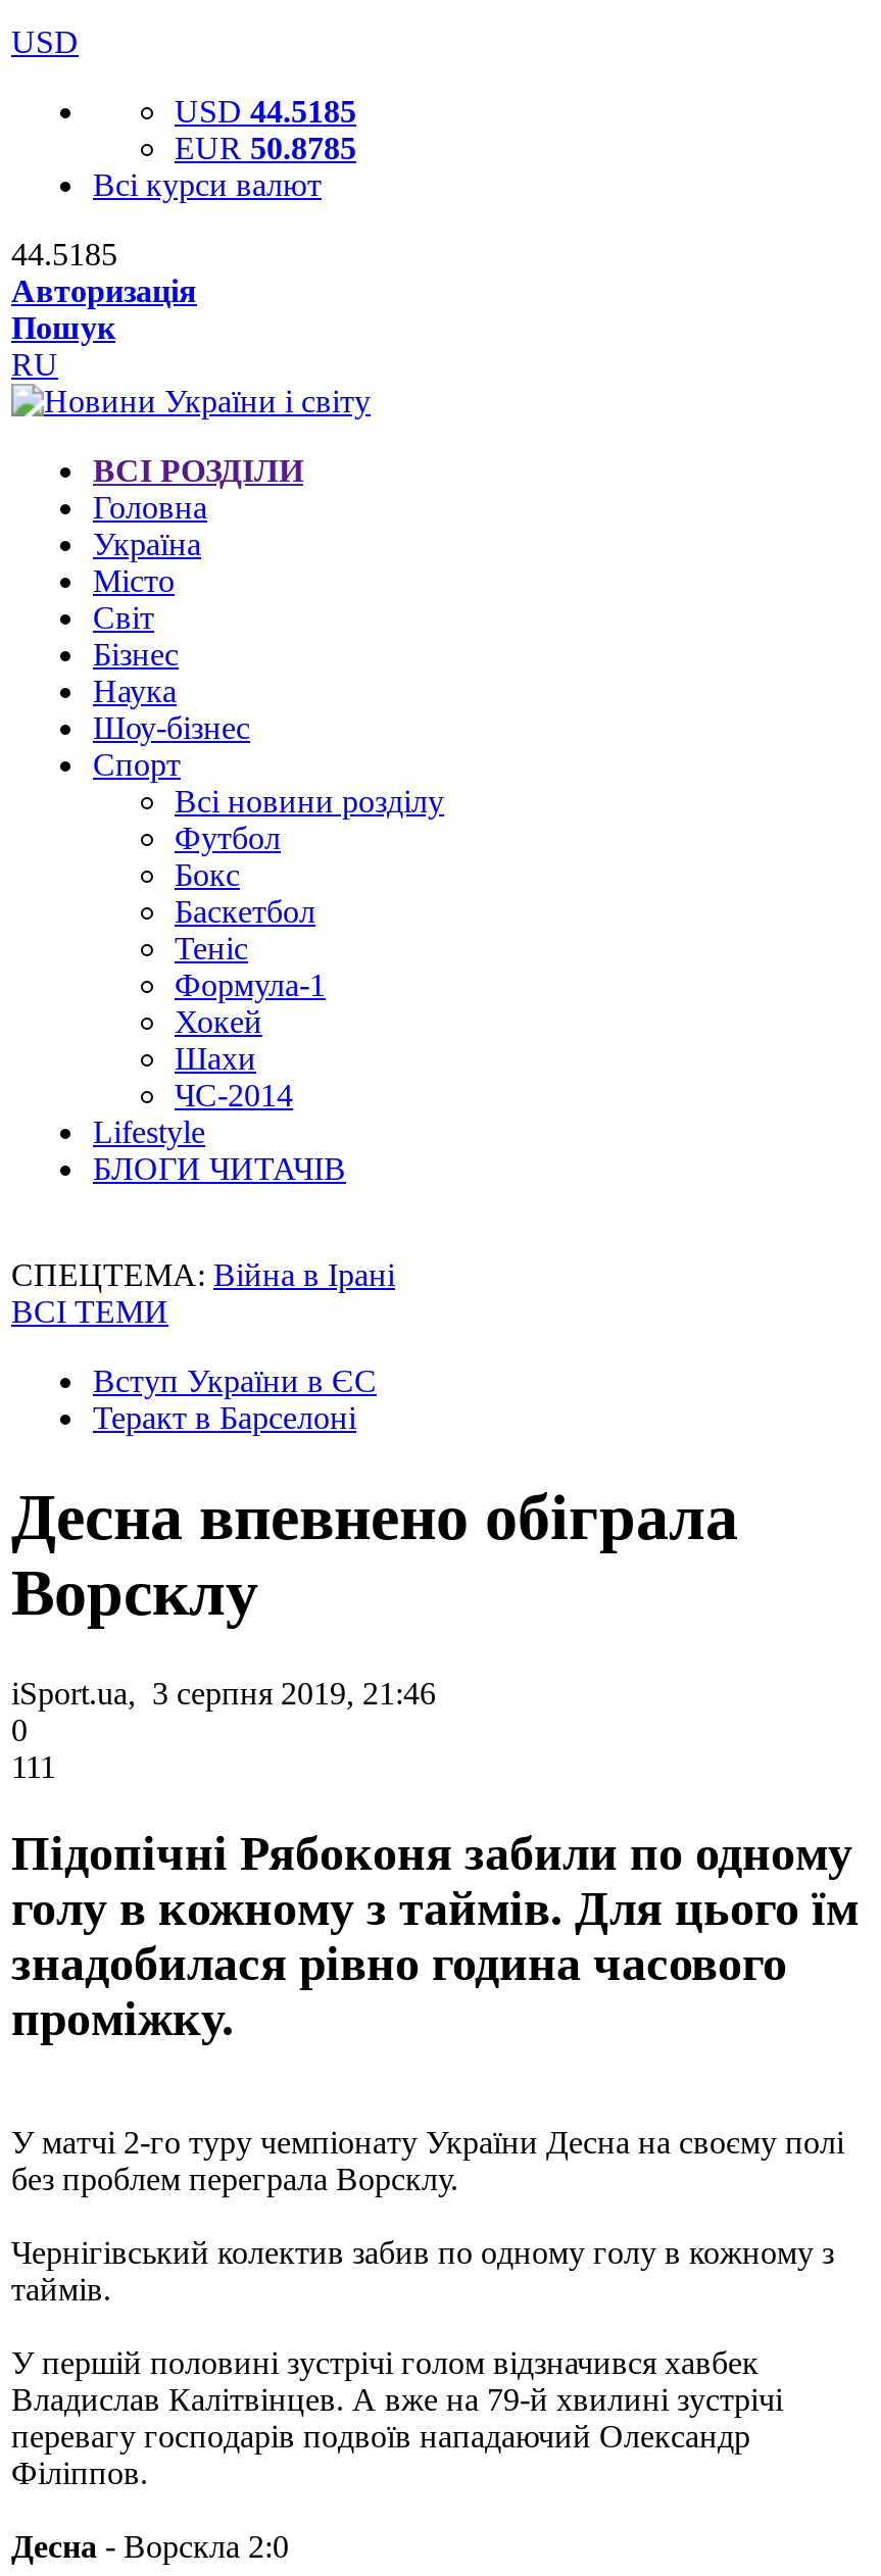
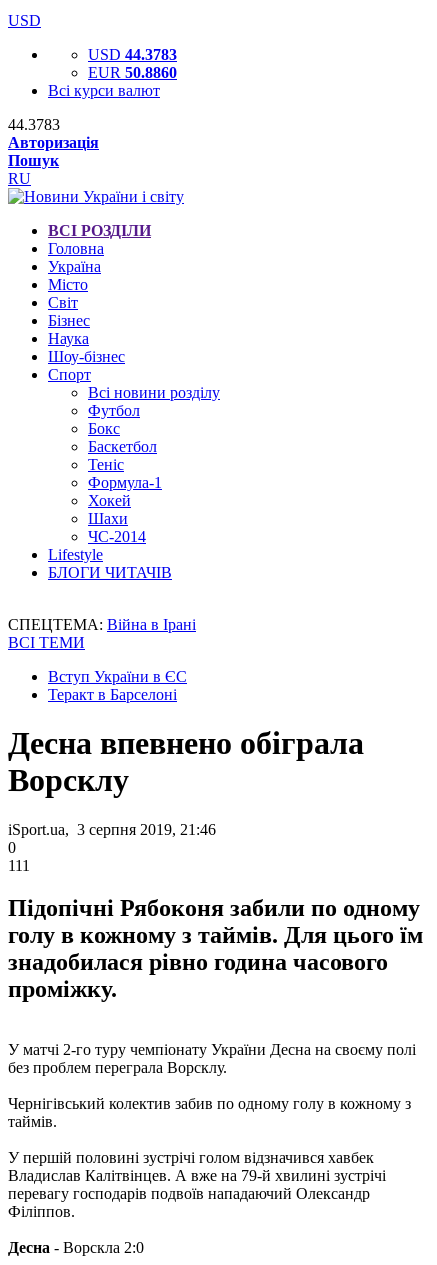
[175,94,356,129] USD 44.5185 -> [88,46,177,63] USD 44.3783
[175,131,356,165] EUR 50.8785 -> [88,64,177,81] EUR 50.8860
[11,237,117,271] 44.5185 -> [8,116,60,133] 44.3783

